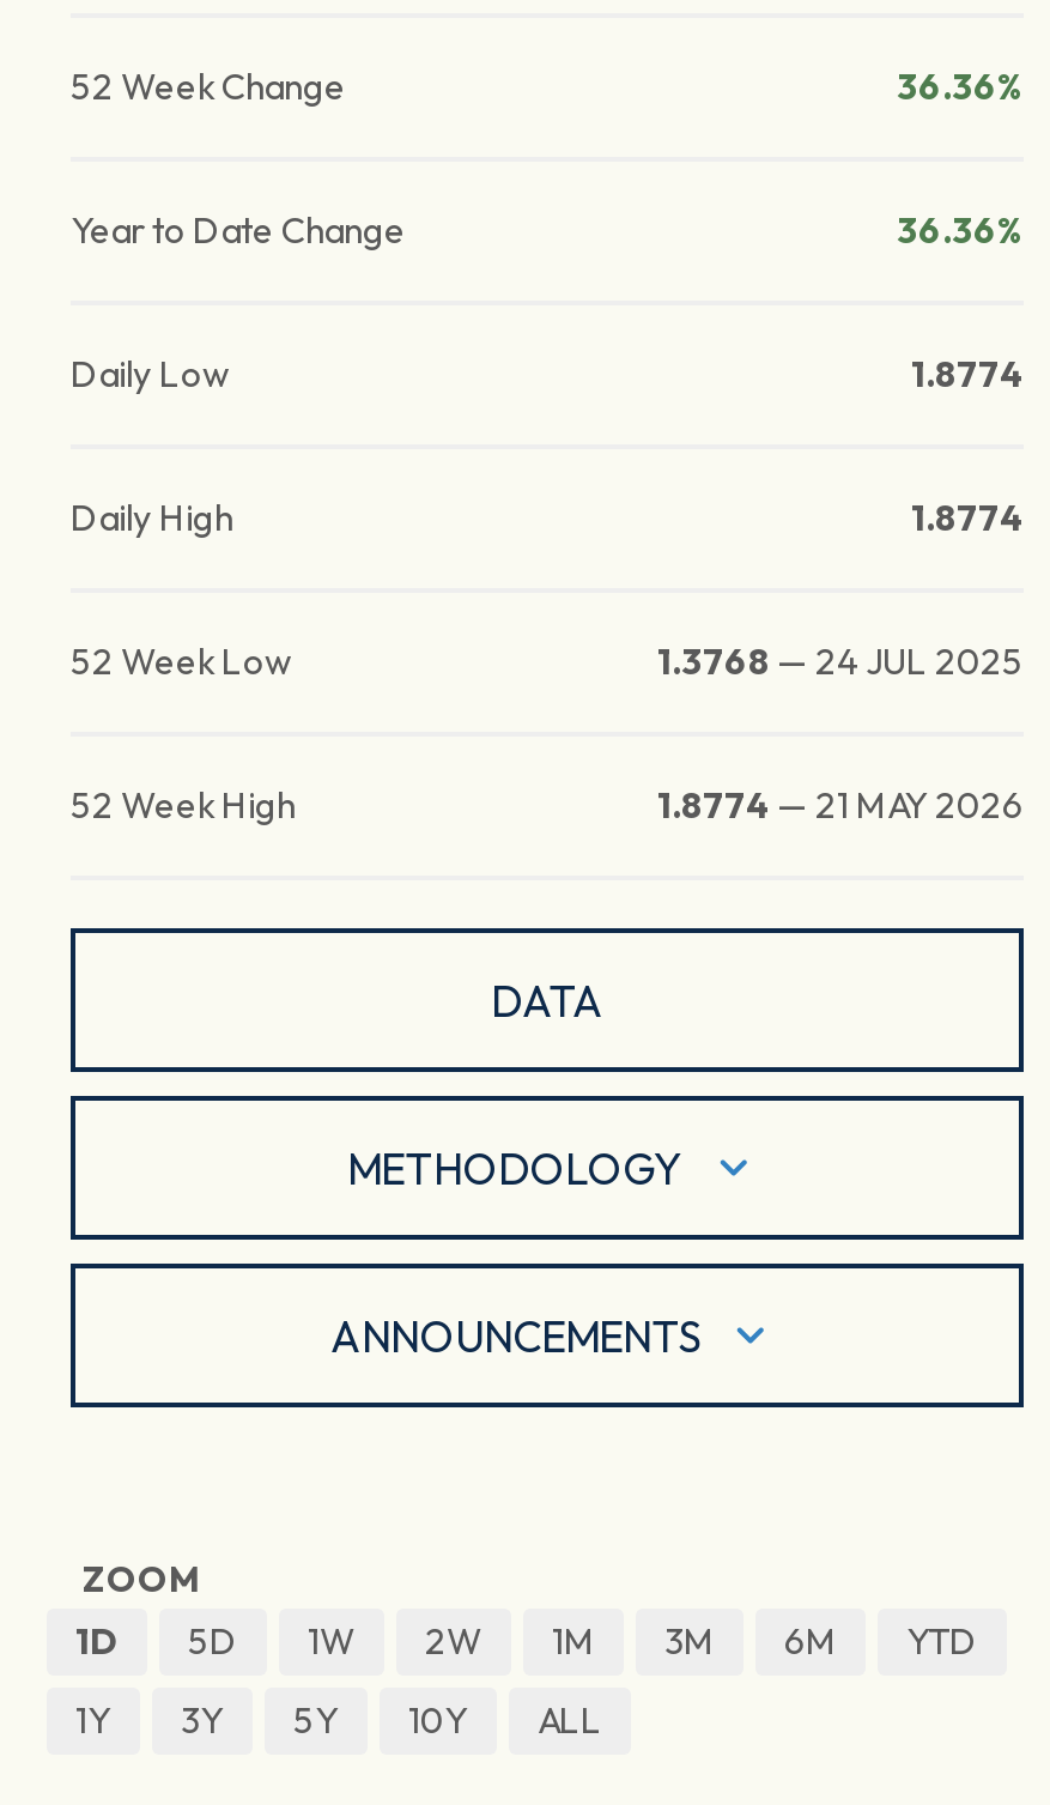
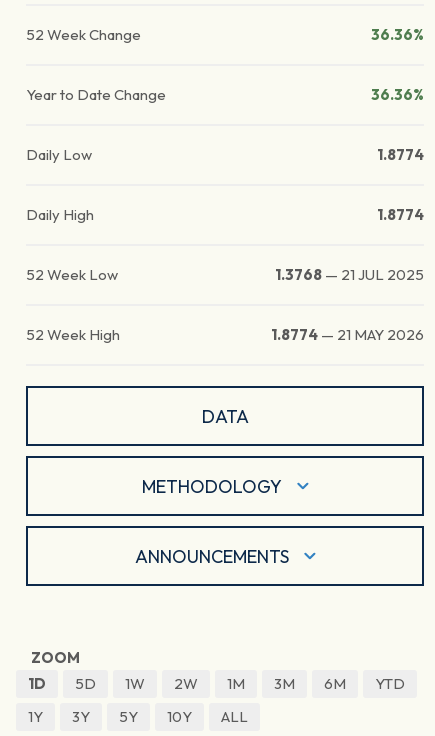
[657,638,1024,684] 1.3768 — 24 JUL 2025 -> [275,265,424,284] 1.3768 — 21 JUL 2025

